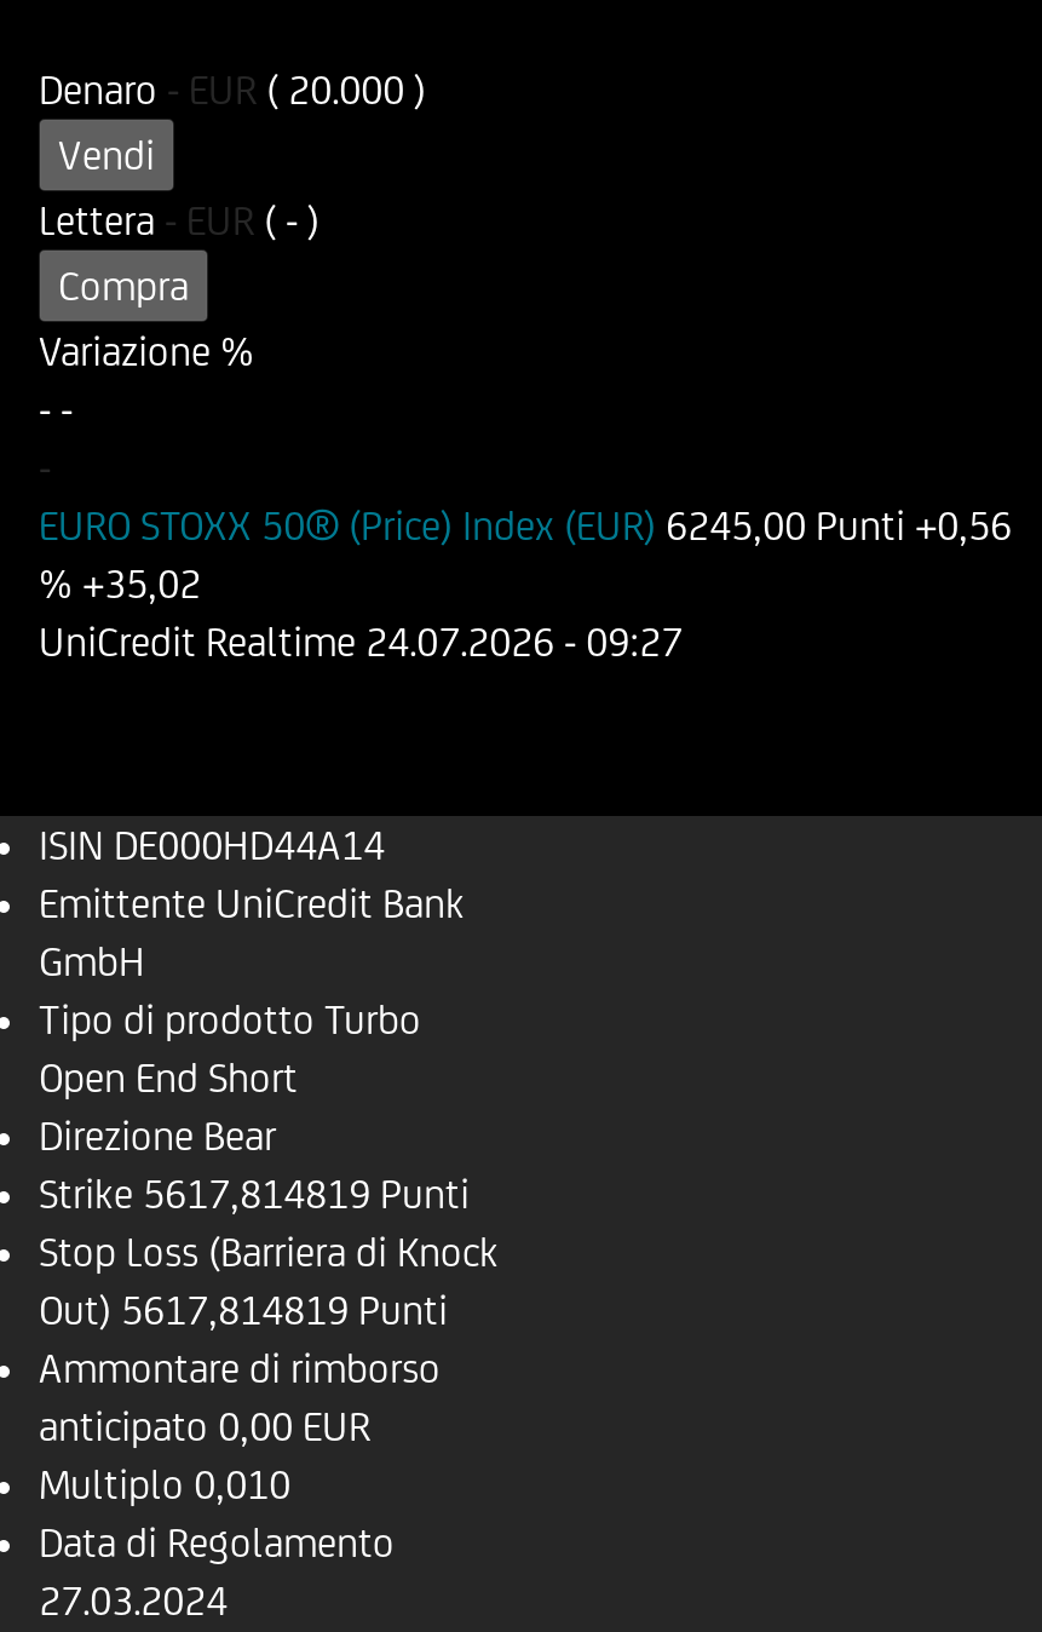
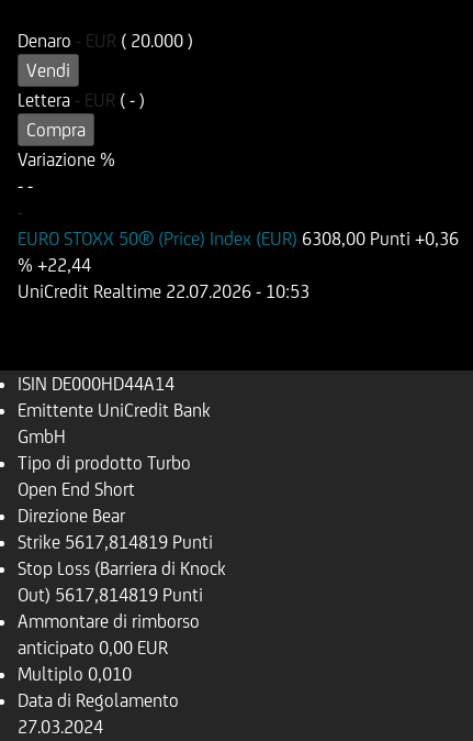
[39,501,1012,550] EURO STOXX 50® (Price) Index (EUR) 6245,00 Punti +0,56 -> [18,228,459,250] EURO STOXX 50® (Price) Index (EUR) 6308,00 Punti +0,36
[39,559,201,608] % +35,02 -> [18,254,91,276] % +22,44
[39,617,692,666] UniCredit Realtime 24.07.2026 - 09:27 -> [18,280,314,302] UniCredit Realtime 22.07.2026 - 10:53

